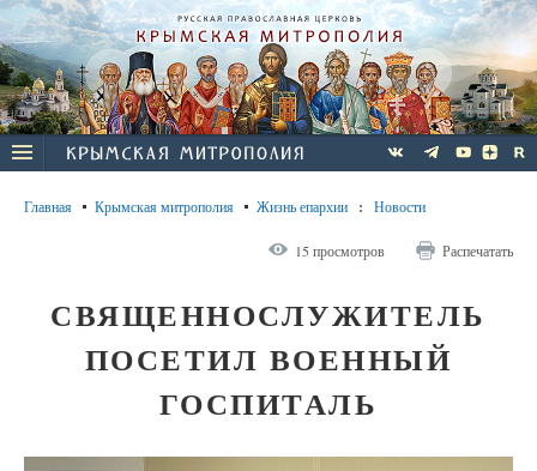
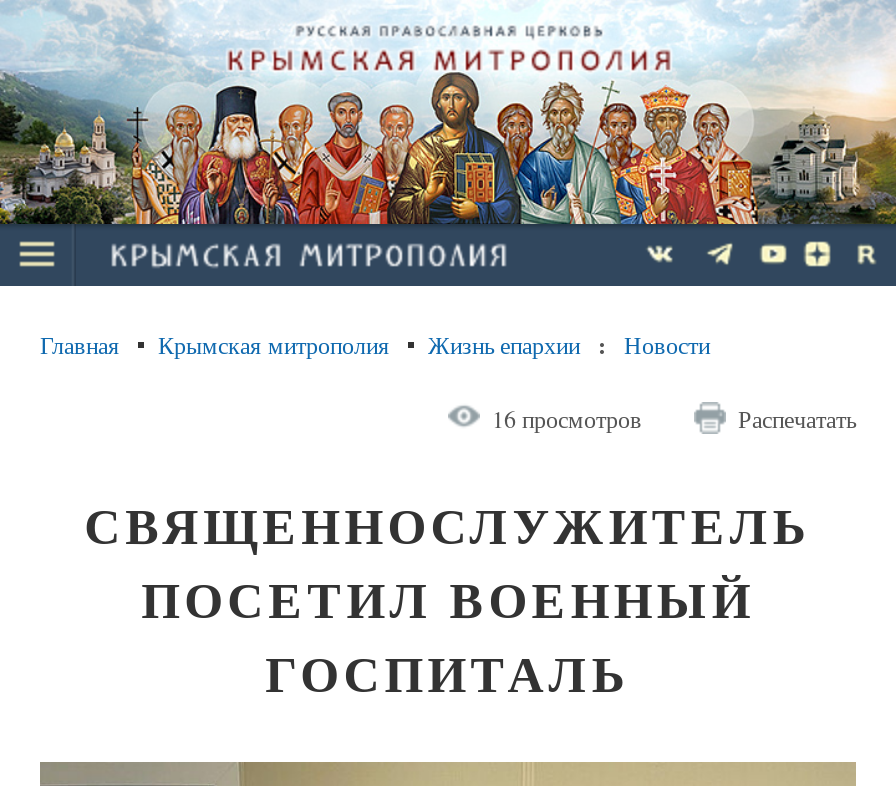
[295,241,385,260] 15 просмотров -> [492,402,642,434] 16 просмотров

